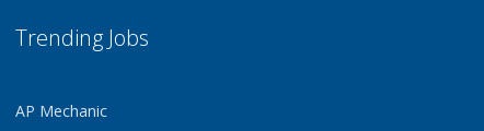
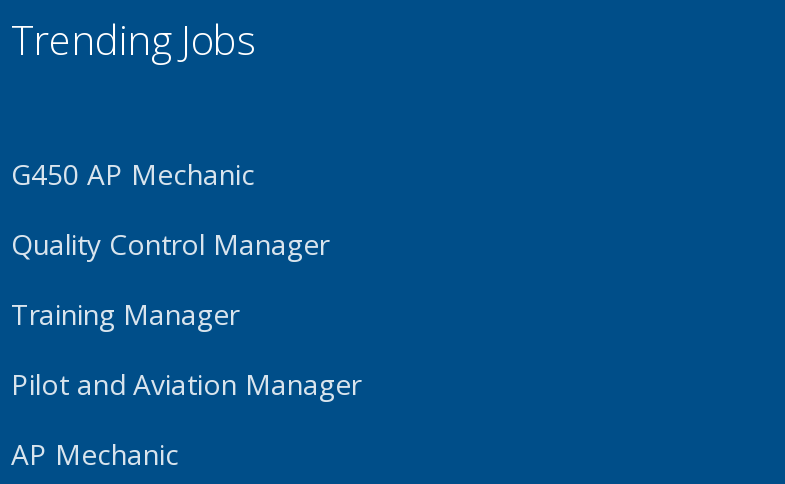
none -> [11,155,361,403] G450 AP Mechanic | Quality Control Manager | Training Manager | Pilot and Aviation Manager

